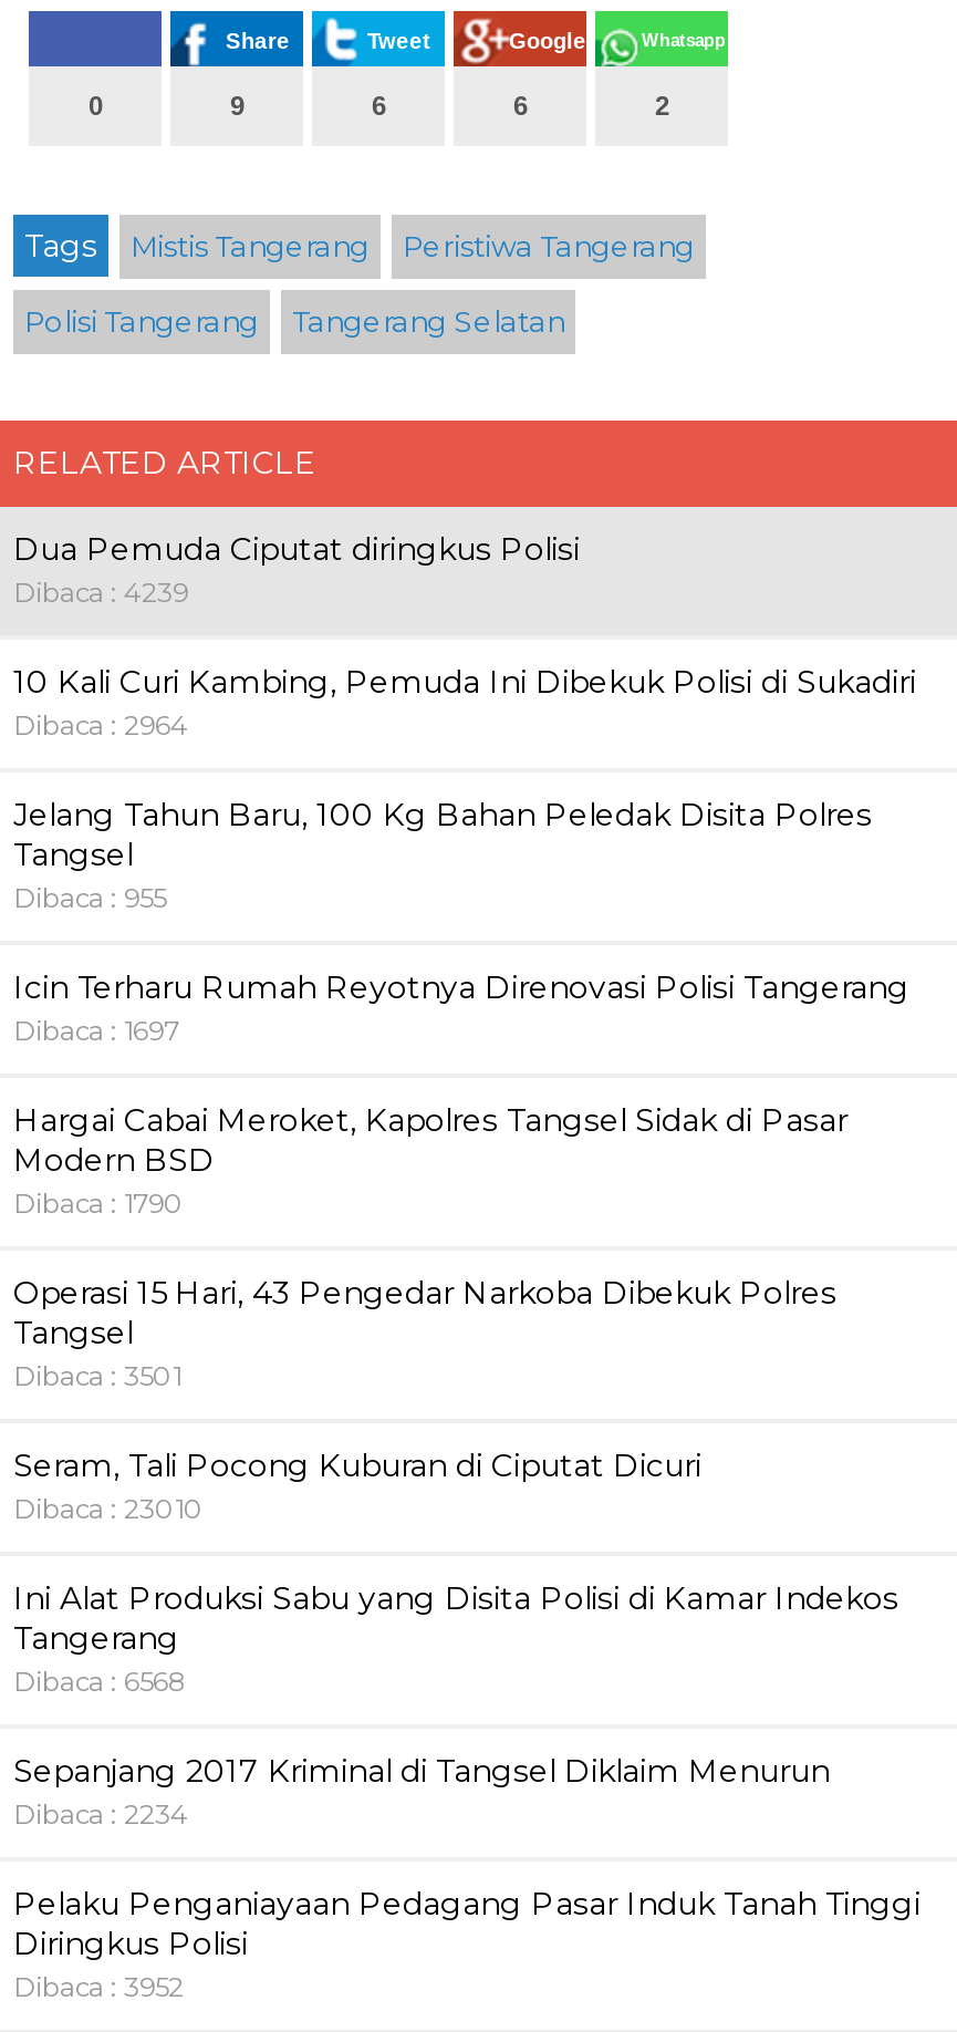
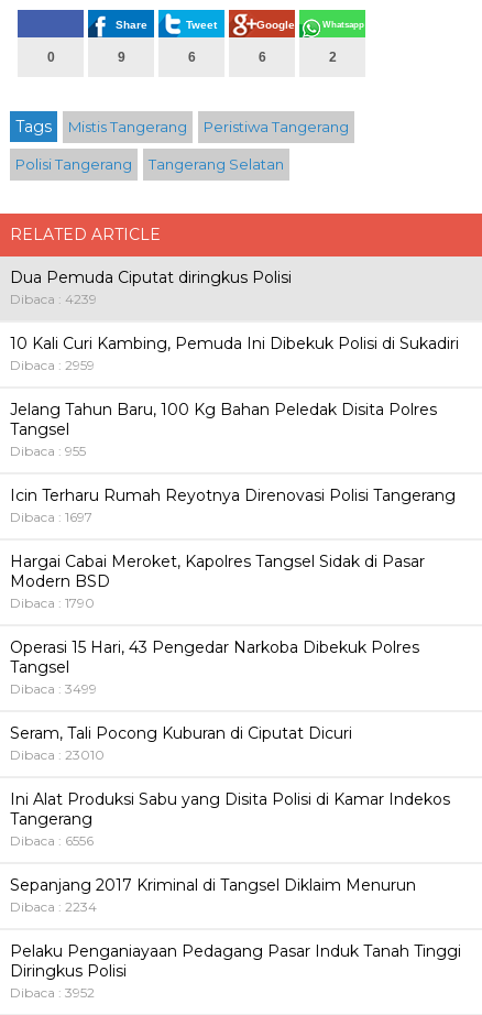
[13,707,188,740] Dibaca : 2964 -> [10,356,95,373] Dibaca : 2959
[13,1358,181,1391] Dibaca : 3501 -> [10,680,97,696] Dibaca : 3499
[13,1663,186,1697] Dibaca : 6568 -> [10,832,94,848] Dibaca : 6556

